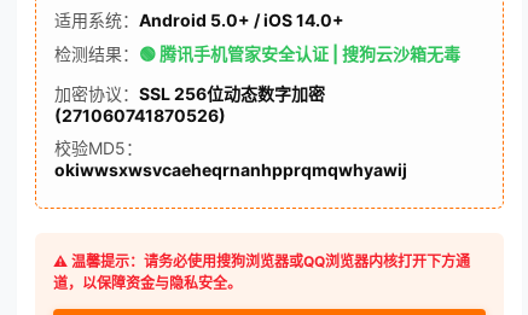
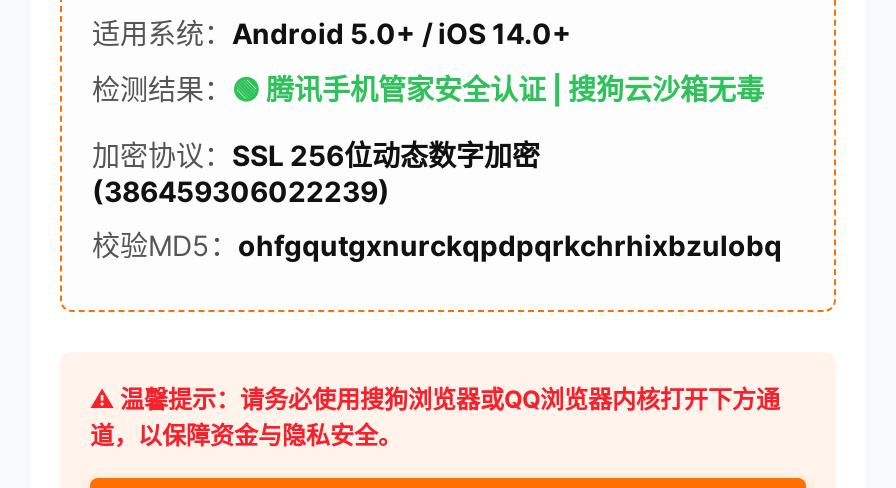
[54,105,226,126] (271060741870526) -> [92,174,390,208] (386459306022239)
[54,138,407,180] 校验MD5： | okiwwsxwsvcaeheqrnanhpprqmqwhyawij -> [92,228,782,262] 校验MD5：ohfgqutgxnurckqpdpqrkchrhixbzulobq

